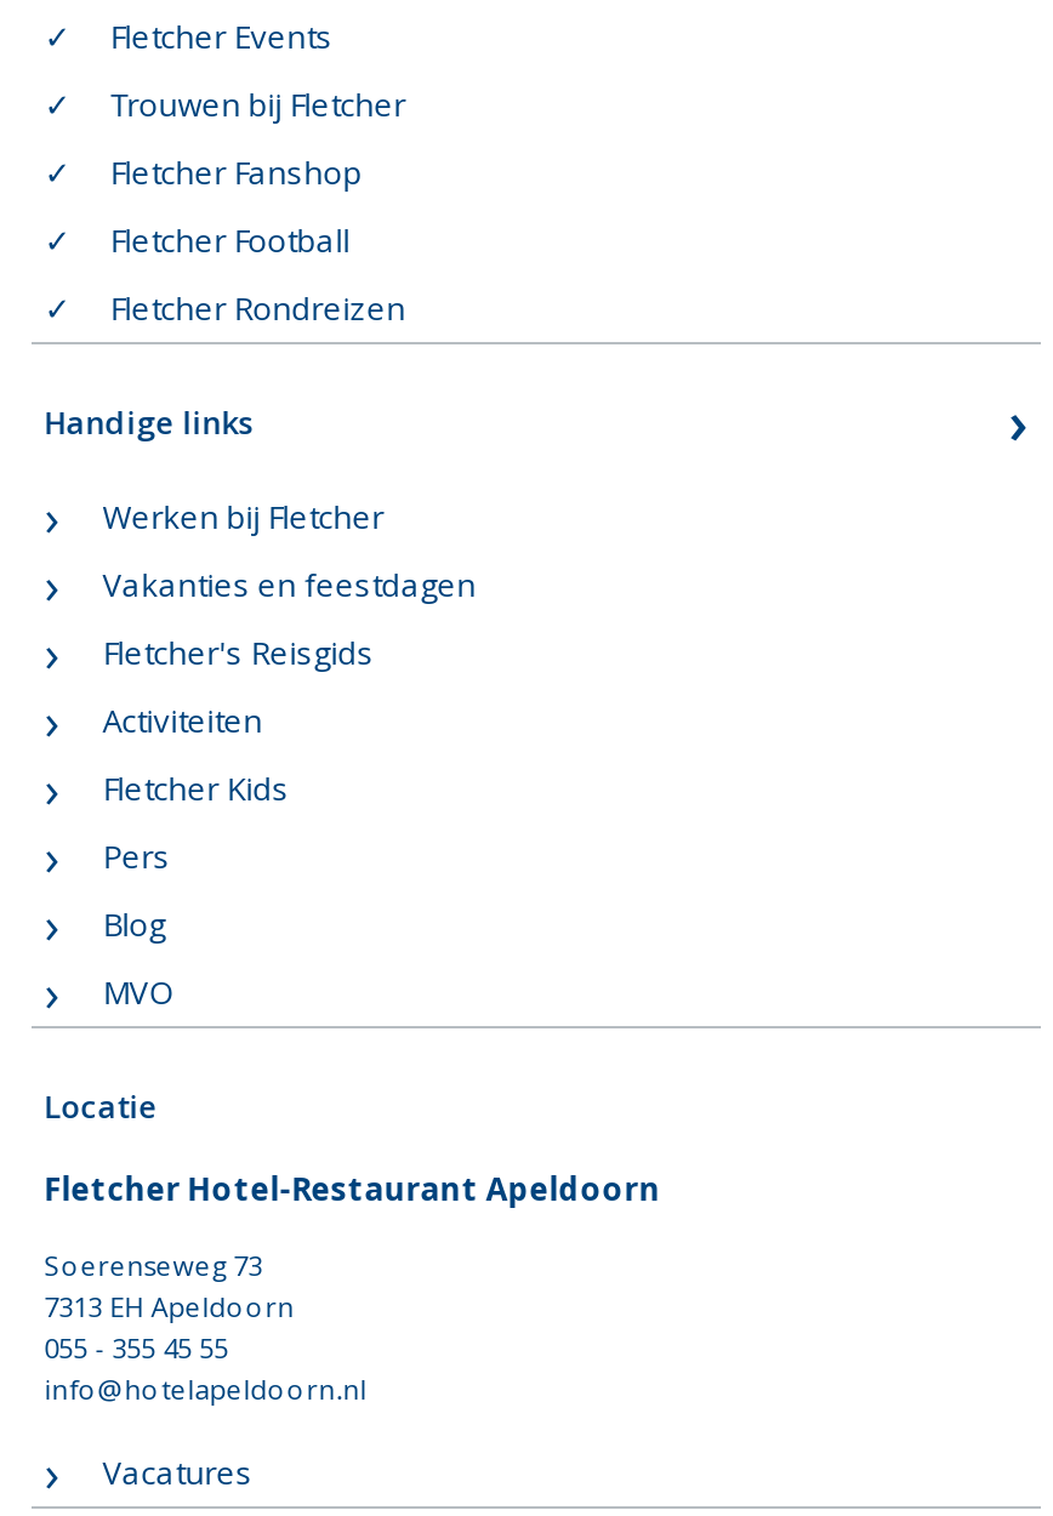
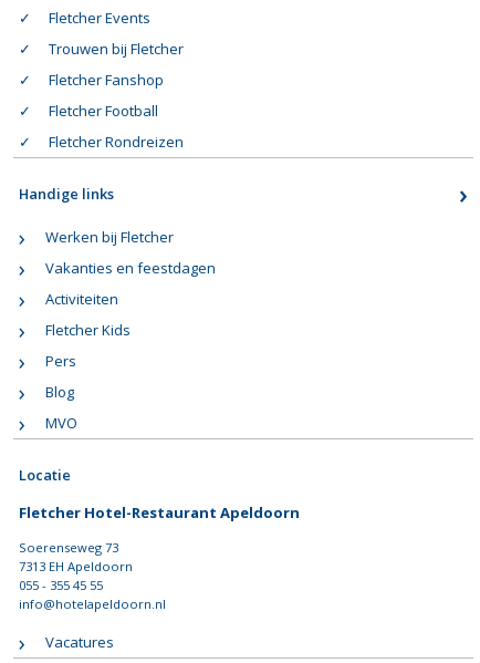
[102,630,374,673] Fletcher's Reisgids -> none

